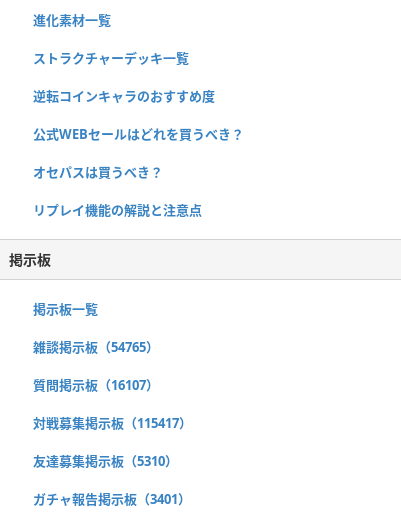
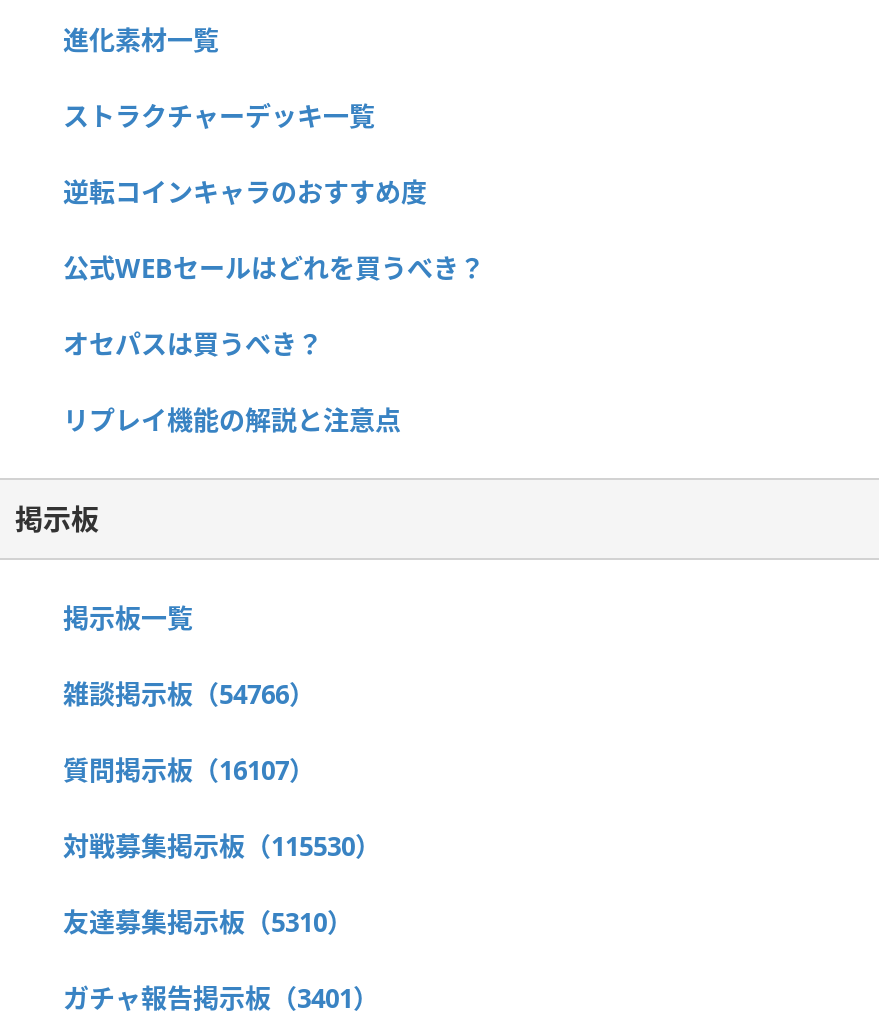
[33,338,159,356] 雑談掲示板（54765） -> [63,675,315,711] 雑談掲示板（54766）
[33,414,192,432] 対戦募集掲示板（115417） -> [63,827,381,863] 対戦募集掲示板（115530）

